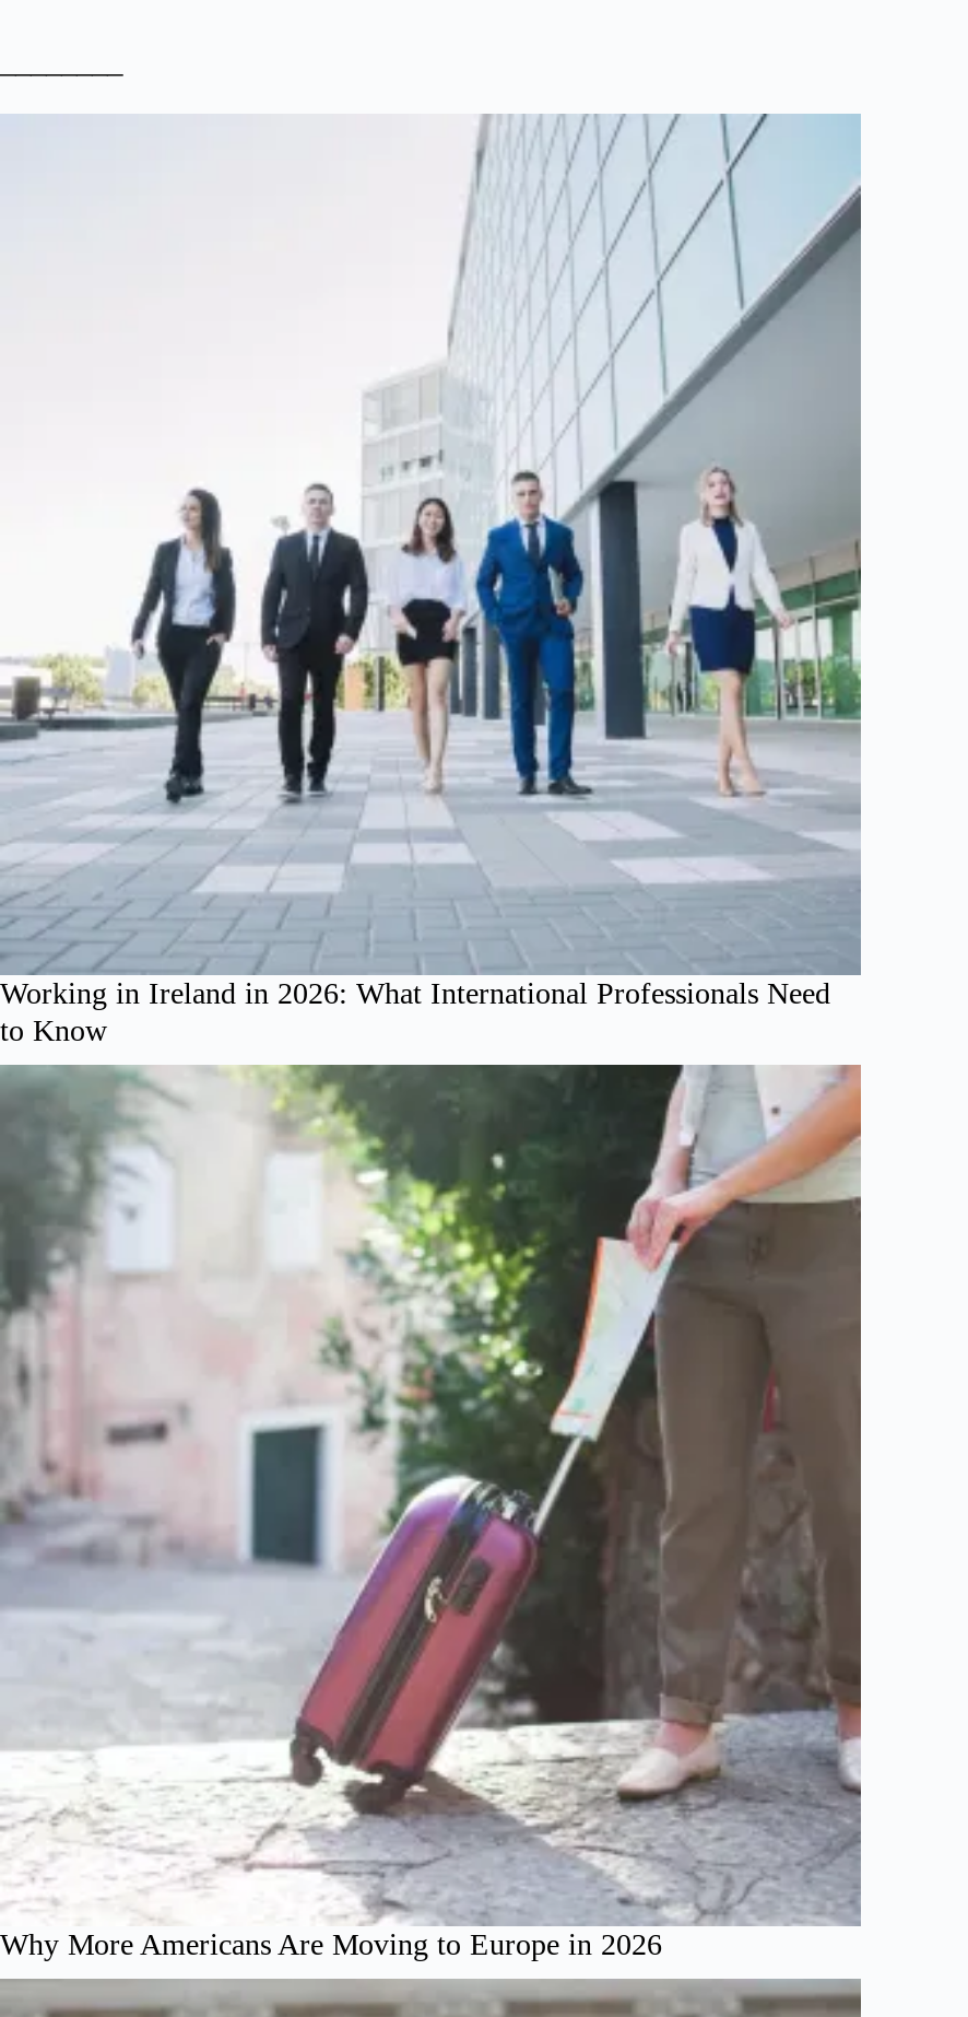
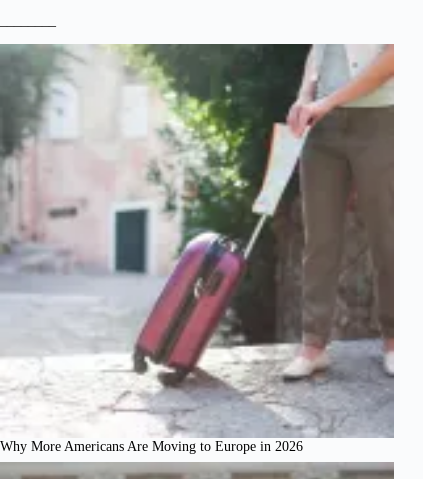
[0,114,863,1047] [image] | Working in Ireland in 2026: What International Professionals Need | to Know -> none

